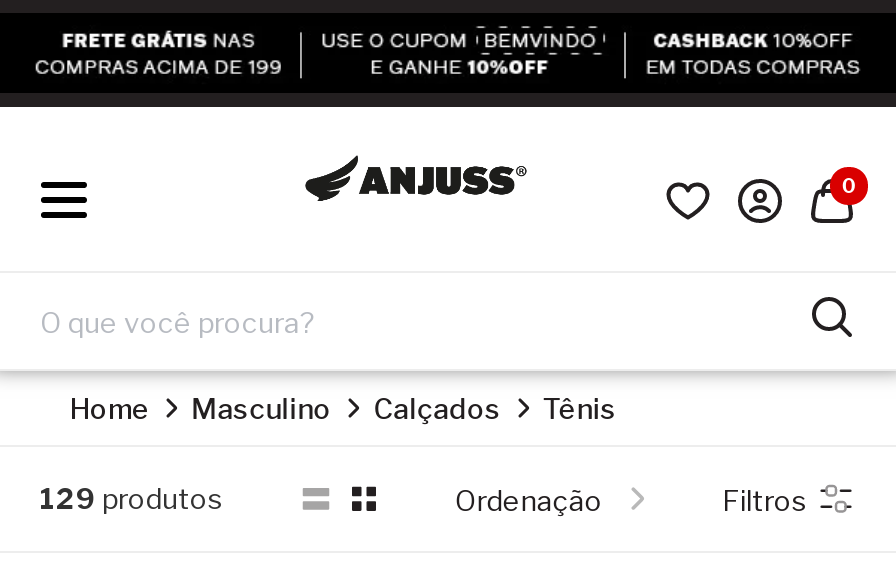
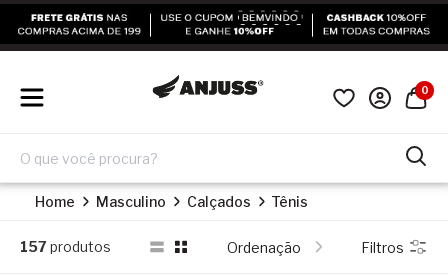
[40,482,224,516] 129 produtos -> [20,238,111,255] 157 produtos

